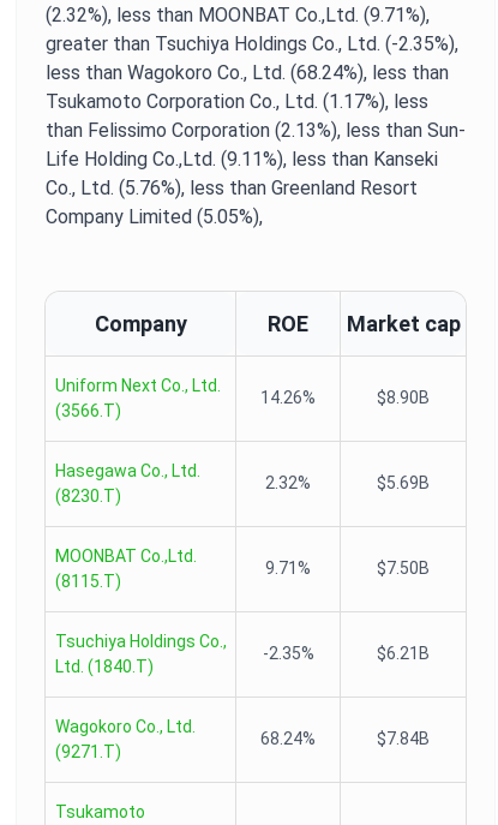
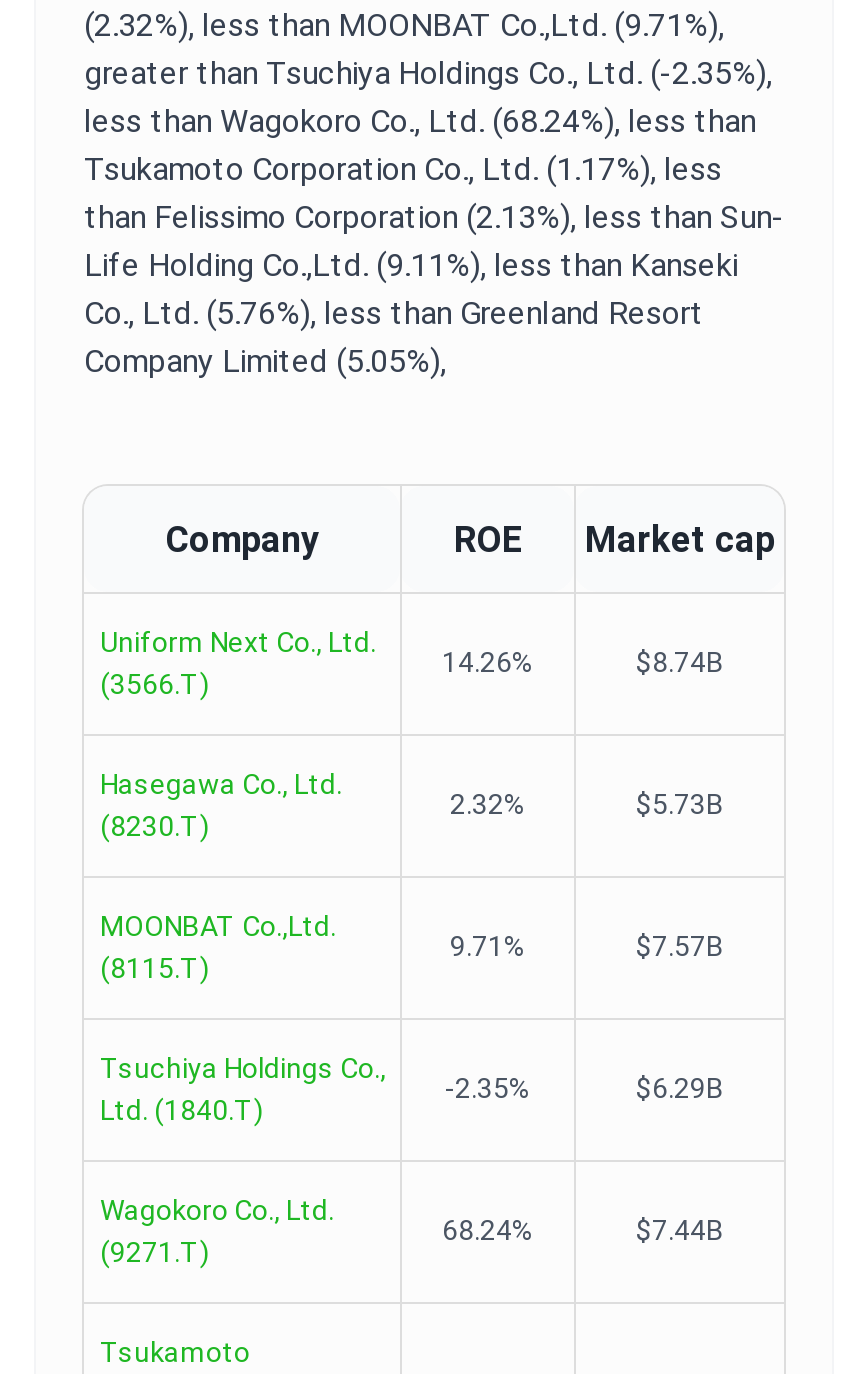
[377,388,430,407] $8.90B -> [636,646,724,678] $8.74B
[377,473,430,492] $5.69B -> [636,788,724,820] $5.73B
[377,558,430,578] $7.50B -> [636,930,724,962] $7.57B
[377,644,430,663] $6.21B -> [636,1072,724,1104] $6.29B
[377,729,430,748] $7.84B -> [636,1214,724,1246] $7.44B

